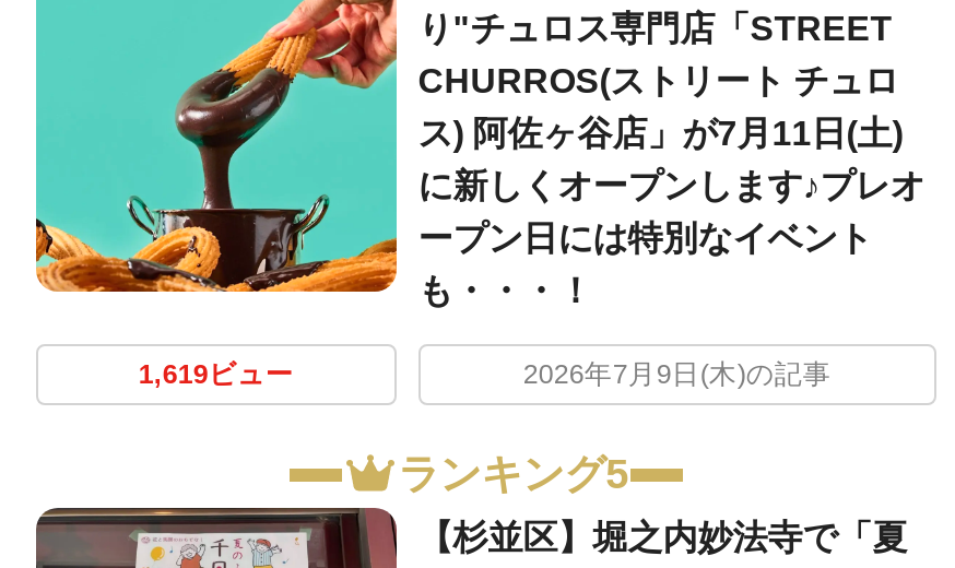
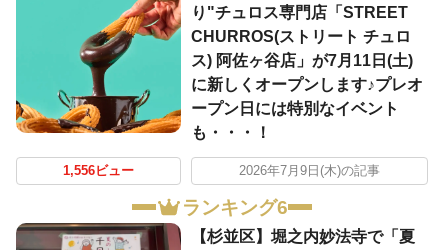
[138,359,293,389] 1,619ビュー -> [63,164,134,178] 1,556ビュー
[398,452,630,497] ランキング5 -> [182,197,288,218] ランキング6

